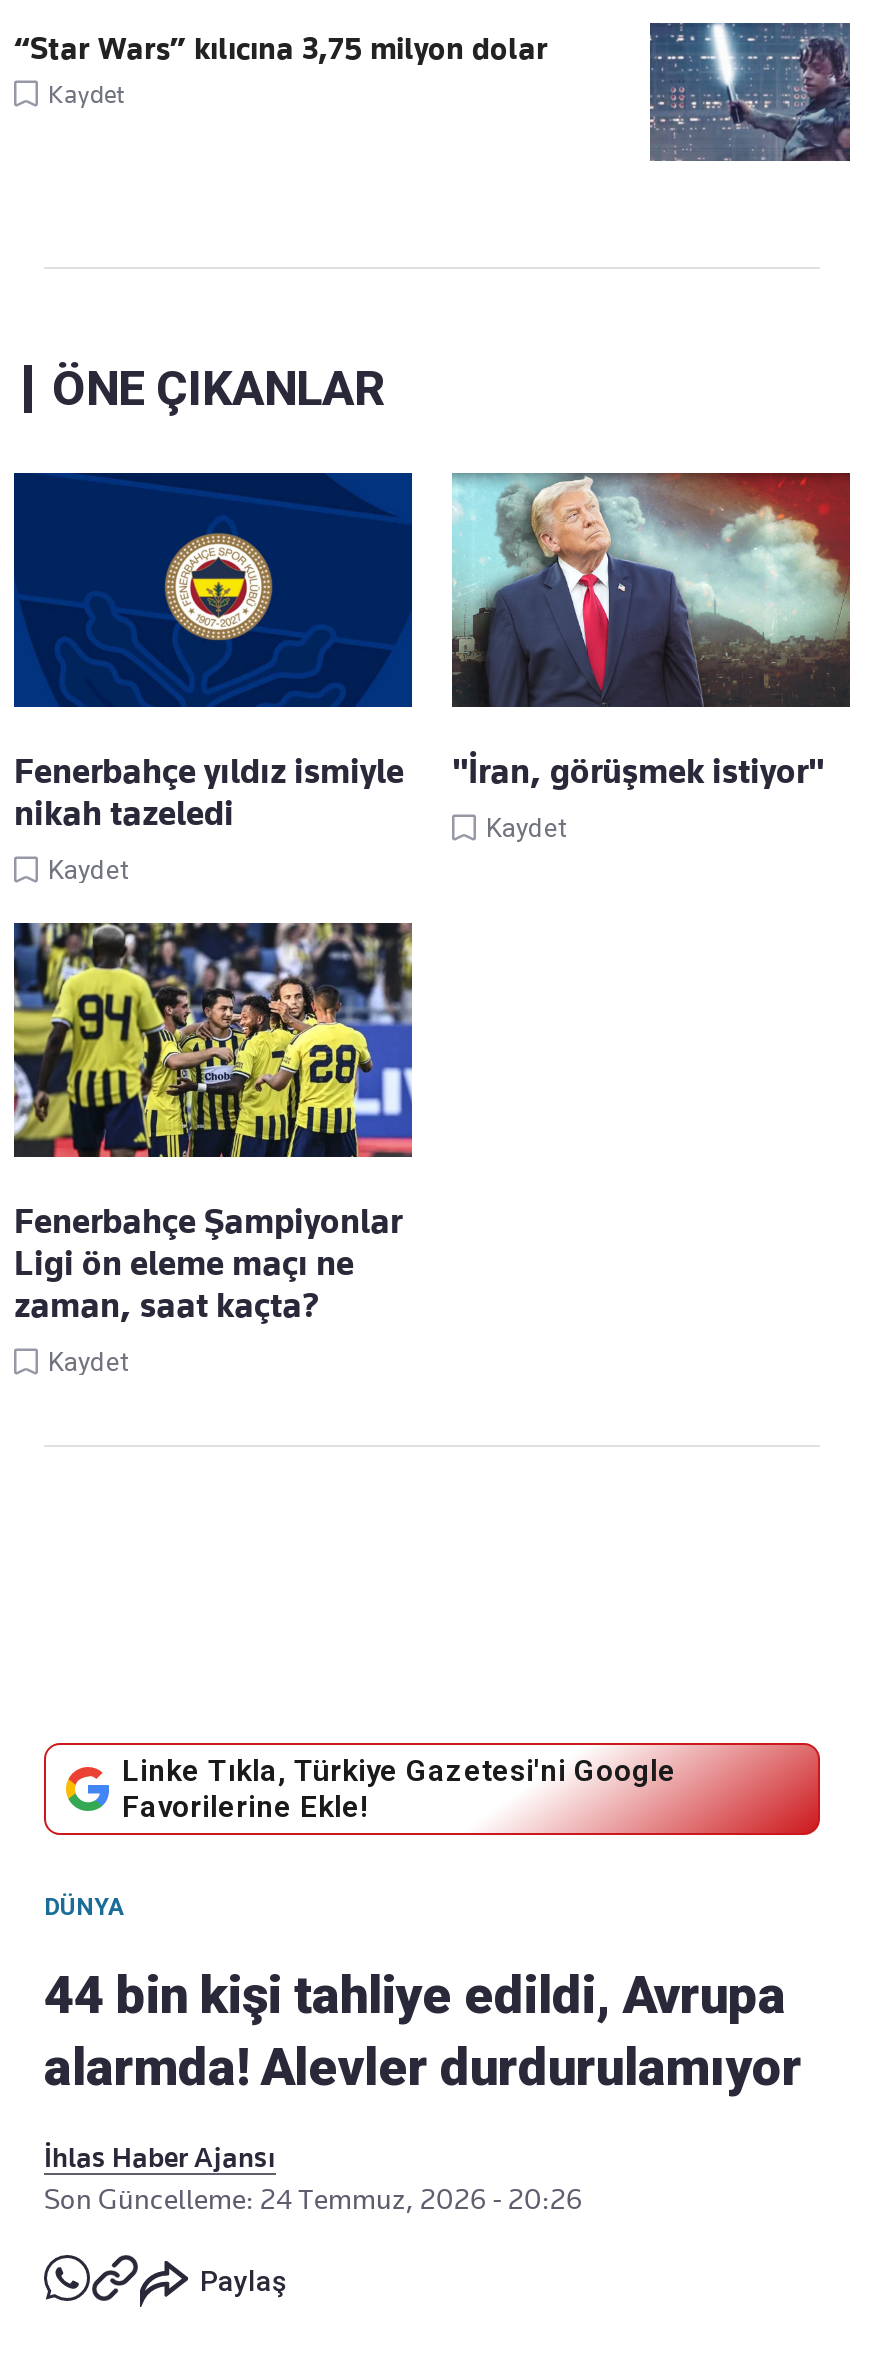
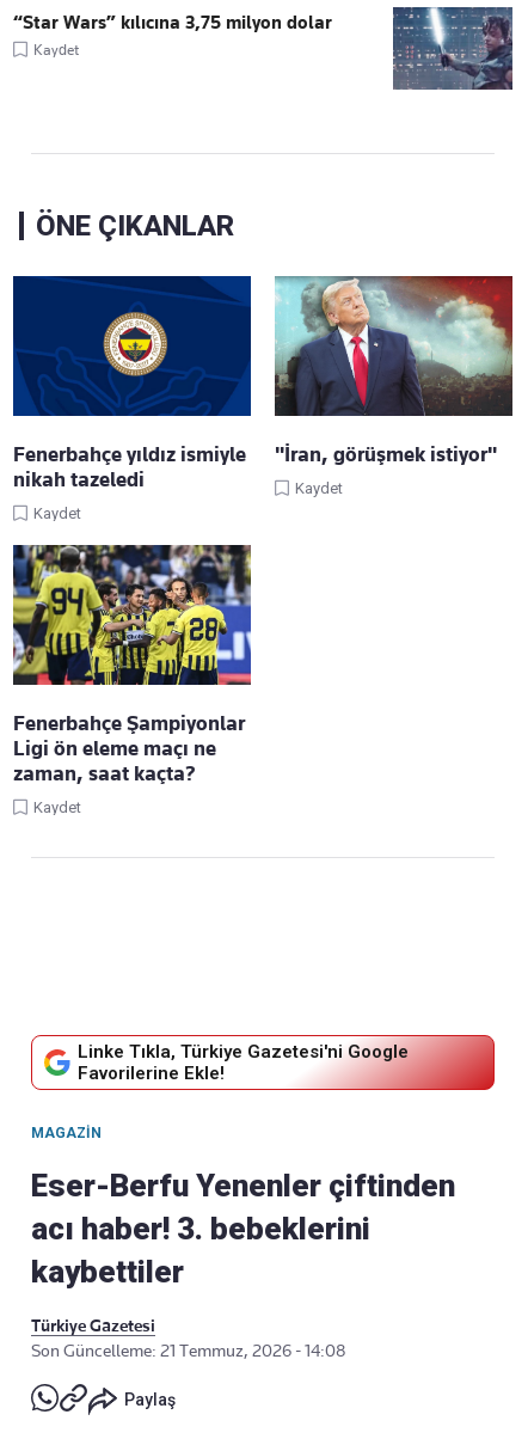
[44,1894,126,1922] DÜNYA -> [31,1125,102,1142] MAGAZIN
[44,1966,802,2098] 44 bin kişi tahliye edildi, Avrupa | alarmda! Alevler durdurulamıyor -> [31,1168,455,1290] Eser-Berfu Yenenler çiftinden | acı haber! 3. bebeklerini | kaybettiler
[44,2142,582,2216] İhlas Haber Ajansı | Son Güncelleme: 24 Temmuz, 2026 - 20:26 -> [31,1316,346,1361] Türkiye Gazetesi | Son Güncelleme: 21 Temmuz, 2026 - 14:08

